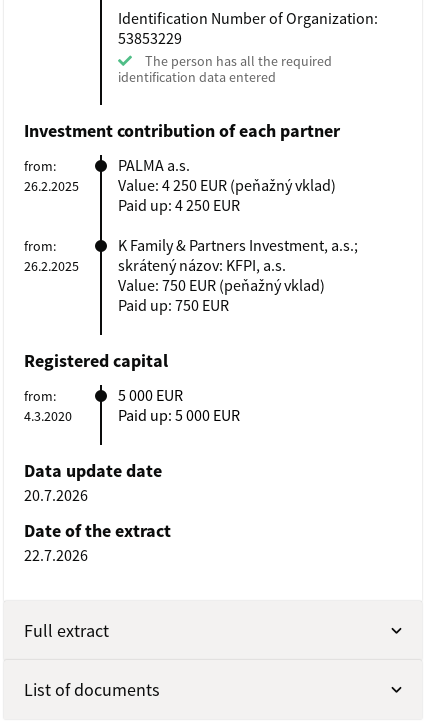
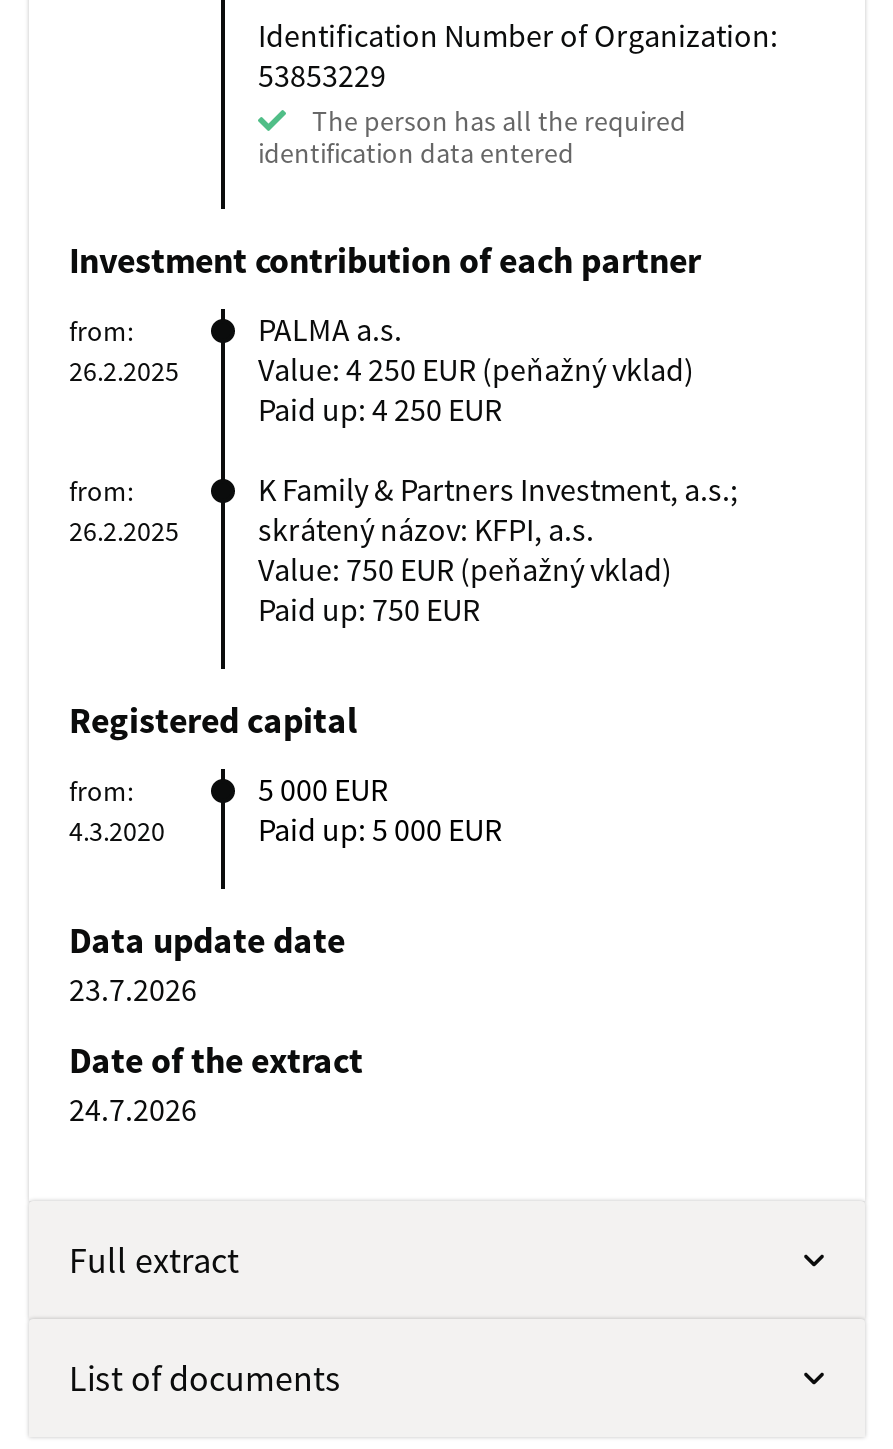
[24,485,88,505] 20.7.2026 -> [69,969,197,1009] 23.7.2026
[24,545,88,565] 22.7.2026 -> [69,1089,197,1129] 24.7.2026

